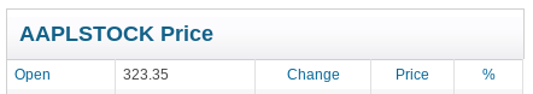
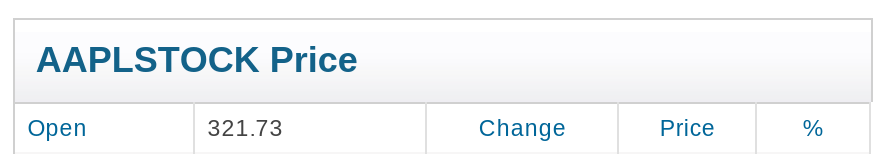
[123,67,169,82] 323.35 -> [207,115,283,141] 321.73

